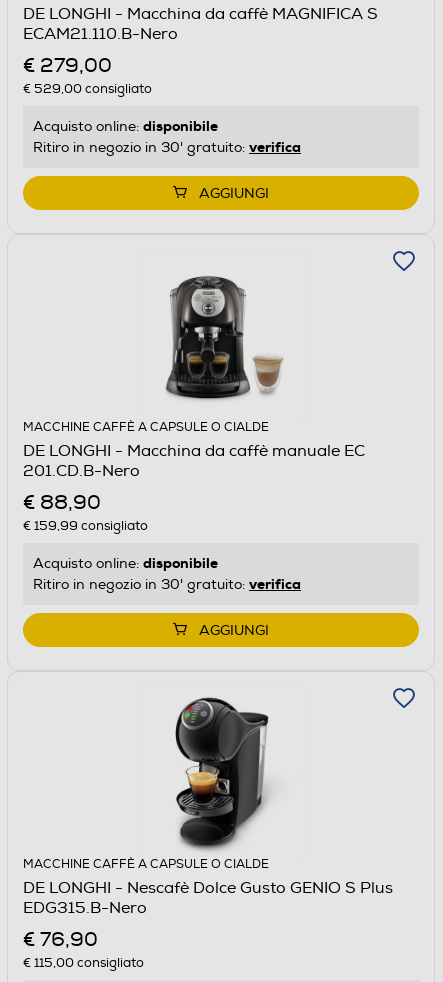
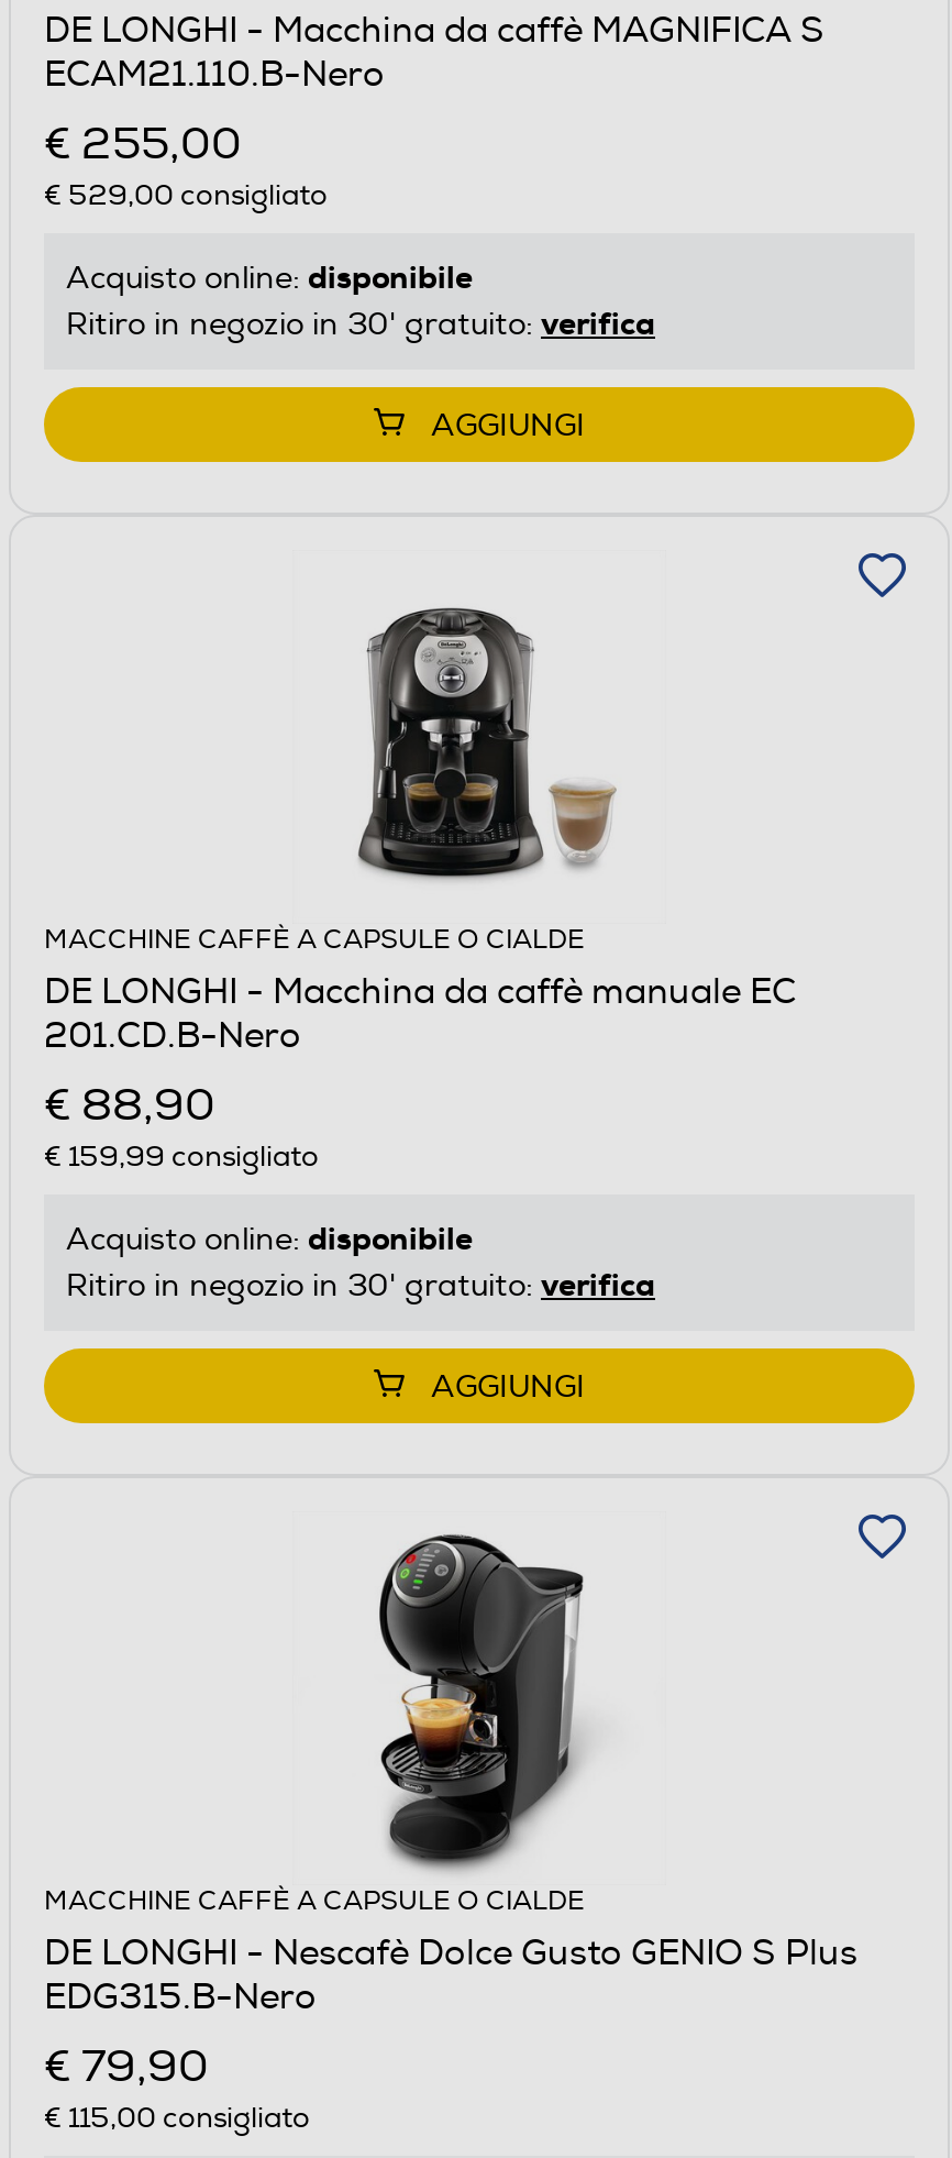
[23,53,112,78] € 279,00 -> [44,116,242,171] € 255,00
[23,927,98,952] € 76,90 -> [44,2038,209,2093] € 79,90

